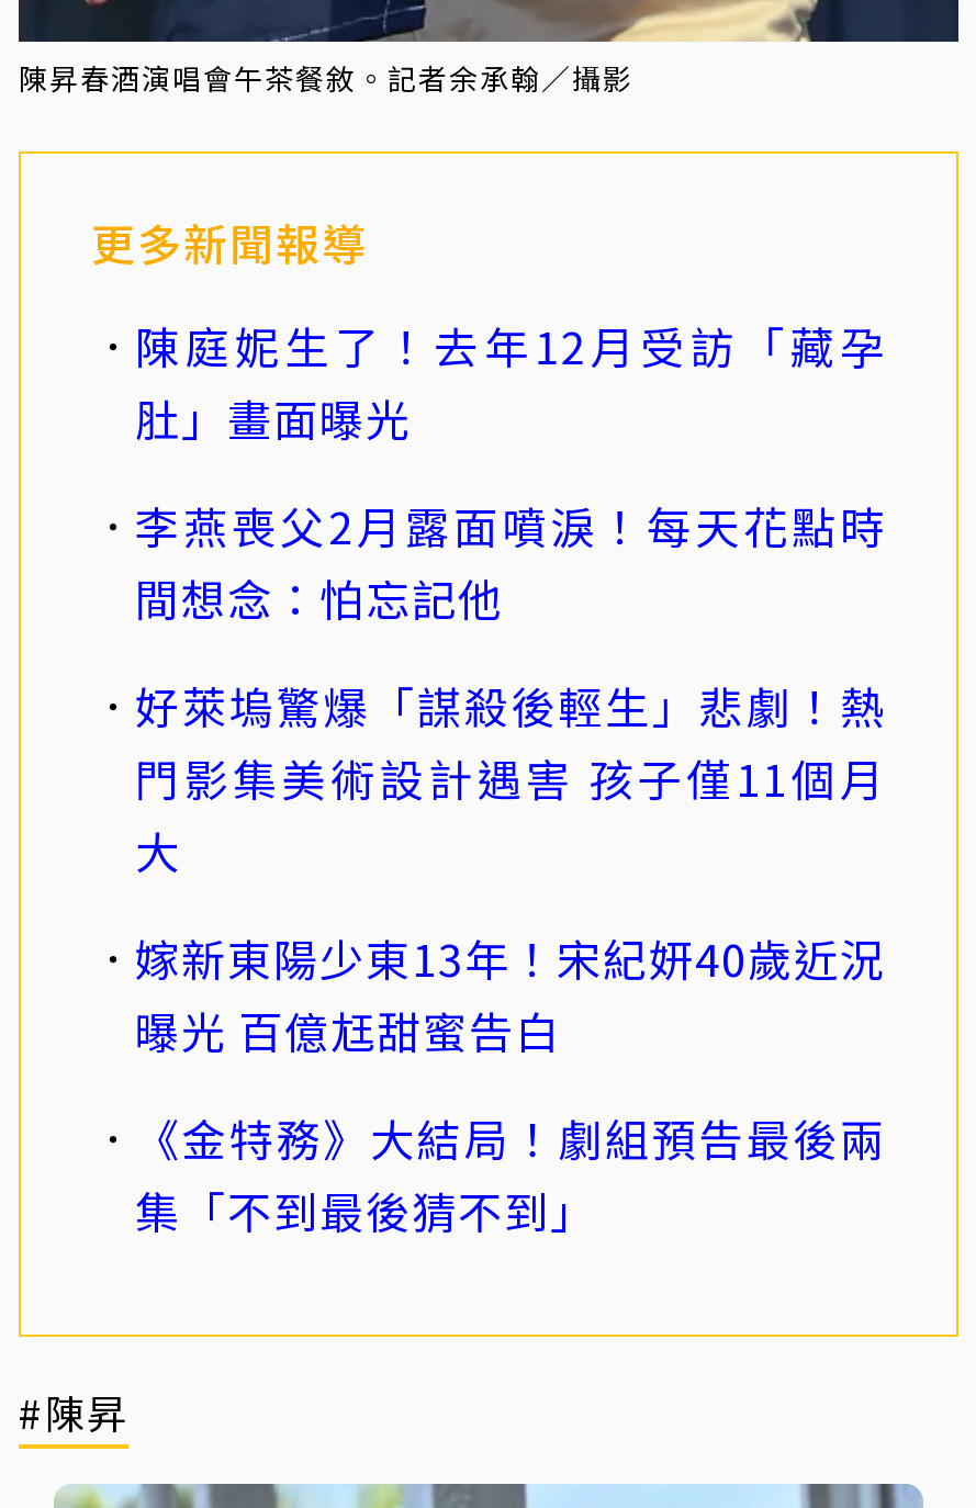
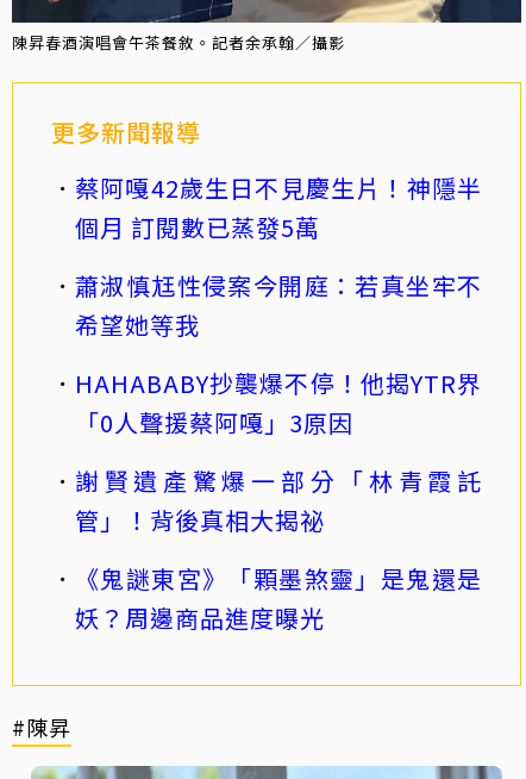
[135,313,886,450] 陳庭妮生了！去年12月受訪「藏孕 | 肚」畫面曝光 -> [75,170,482,244] 蔡阿嘎42歲生日不見慶生片！神隱半 | 個月 訂閱數已蒸發5萬
[135,493,886,630] 李燕喪父2月露面噴淚！每天花點時 | 間想念：怕忘記他 -> [75,268,482,342] 蕭淑慎尪性侵案今開庭：若真坐牢不 | 希望她等我
[135,673,886,882] 好萊塢驚爆「謀殺後輕生」悲劇！熱 | 門影集美術設計遇害 孩子僅11個月 | 大 -> [75,365,482,439] HAHABABY抄襲爆不停！他揭YTR界 | 「0人聲援蔡阿嘎」3原因
[135,926,886,1062] 嫁新東陽少東13年！宋紀妍40歲近況 | 曝光 百億尪甜蜜告白 -> [75,463,482,537] 謝賢遺產驚爆一部分「林青霞託 | 管」！背後真相大揭祕
[135,1106,886,1242] 《金特務》大結局！劇組預告最後兩 | 集「不到最後猜不到」 -> [75,561,482,635] 《鬼謎東宮》「顆墨煞靈」是鬼還是 | 妖？周邊商品進度曝光

